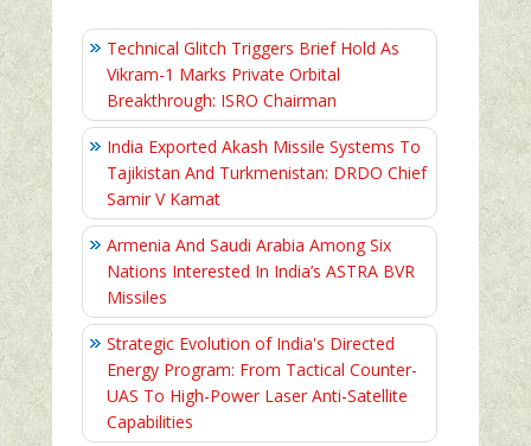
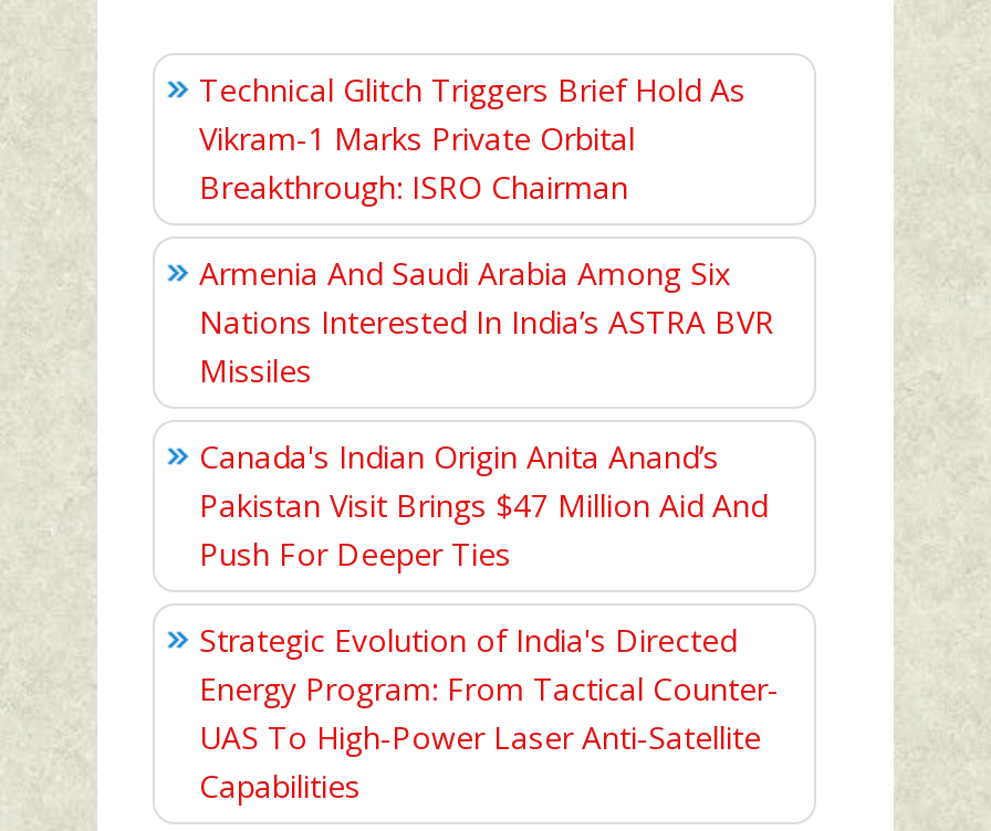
[107,135,427,210] India Exported Akash Missile Systems To | Tajikistan And Turkmenistan: DRDO Chief | Samir V Kamat -> none
moved [107,234,415,309] -> [199,252,774,392]: Armenia And Saudi Arabia Among Six | Nations Interested In India’s ASTRA BVR | Missiles
none -> [199,436,768,575] Canada's Indian Origin Anita Anand’s | Pakistan Visit Brings $47 Million Aid And | Push For Deeper Ties

